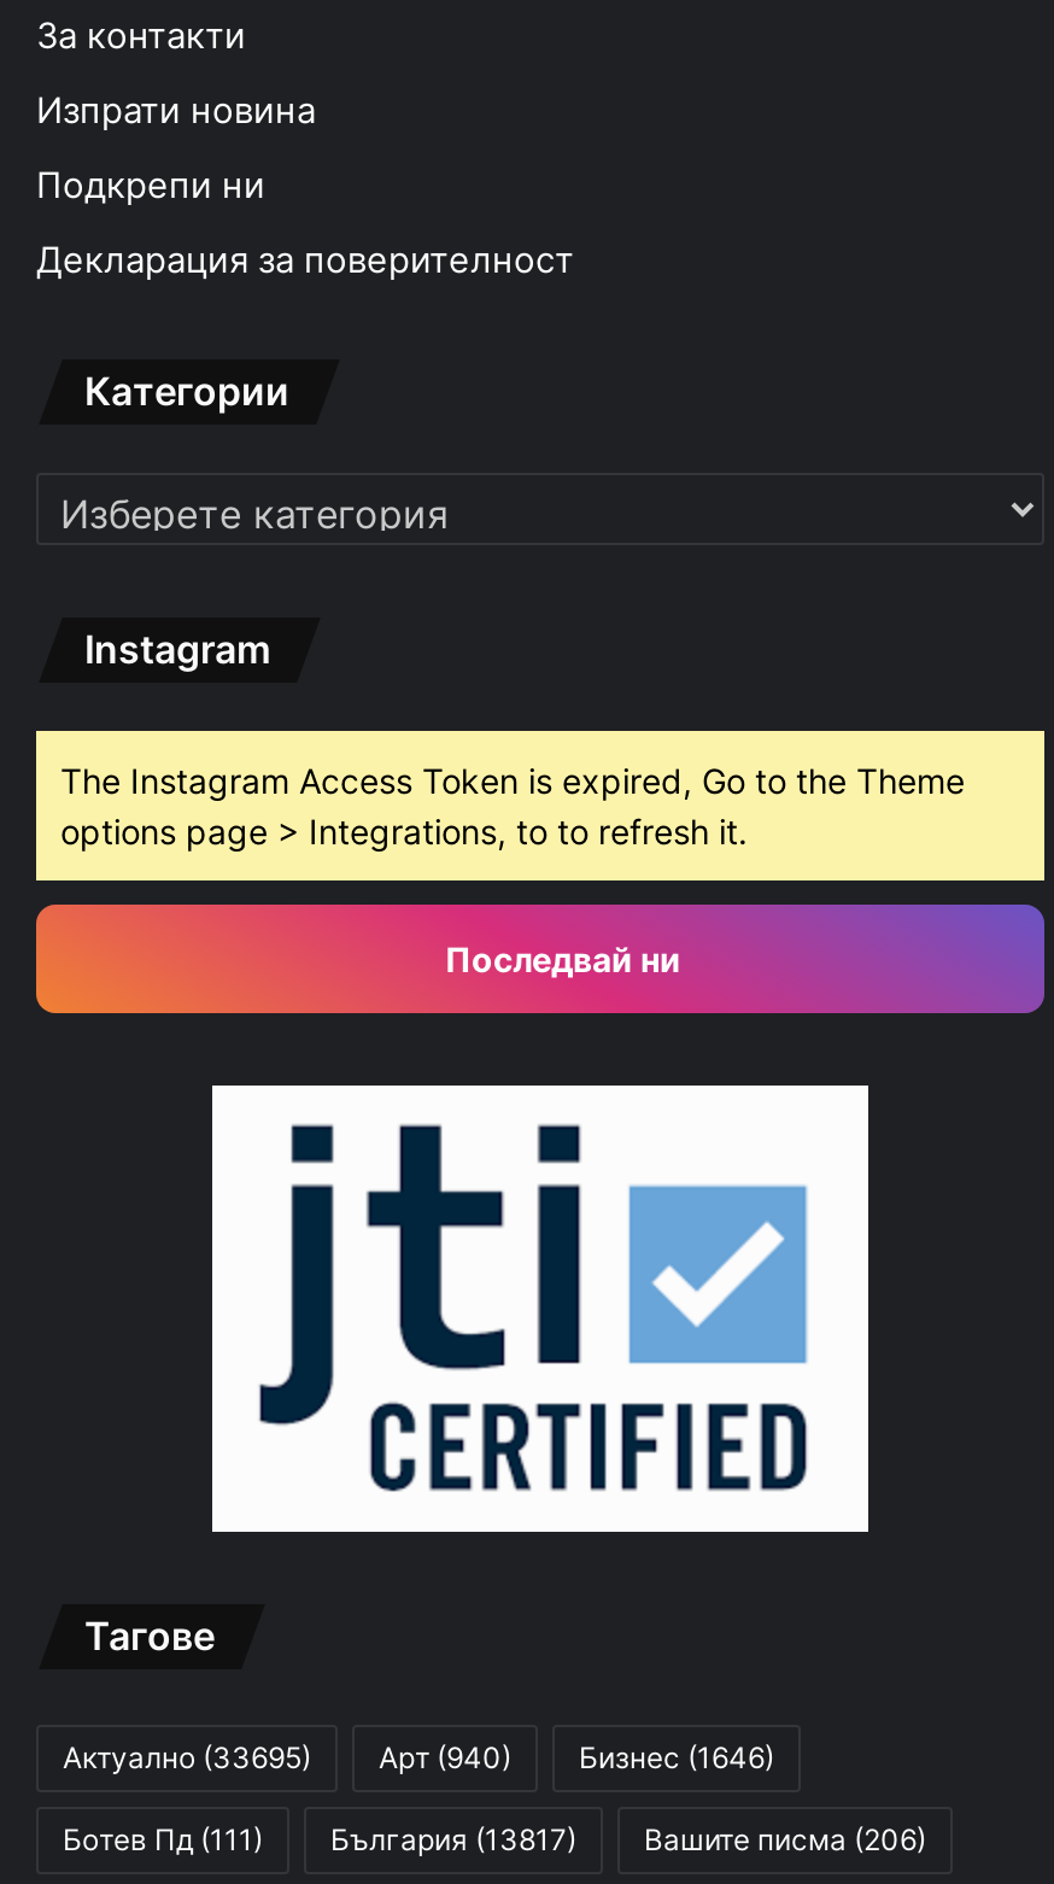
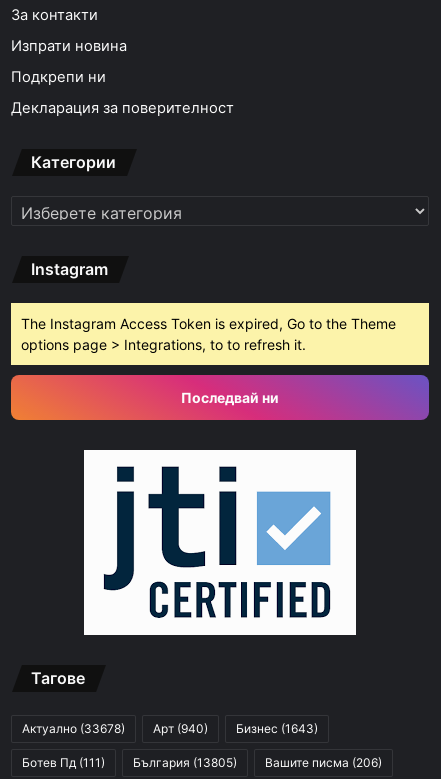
[63,1740,311,1776] Актуално (33695) -> [22,721,125,736] Актуално (33678)
[579,1740,774,1776] Бизнес (1646) -> [236,721,318,736] Бизнес (1643)
[63,1822,926,1858] Ботев Пд (111) България (13817) Вашите писма (206) -> [22,755,382,770] Ботев Пд (111) България (13805) Вашите писма (206)

